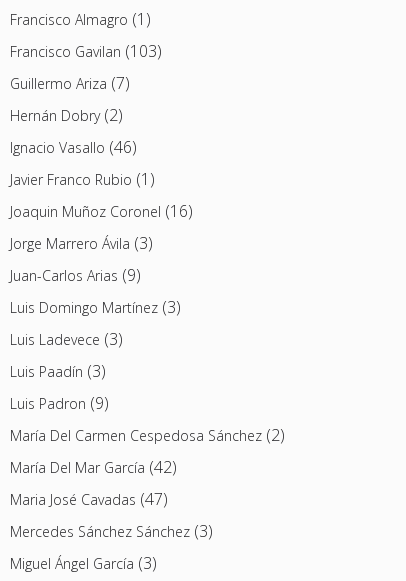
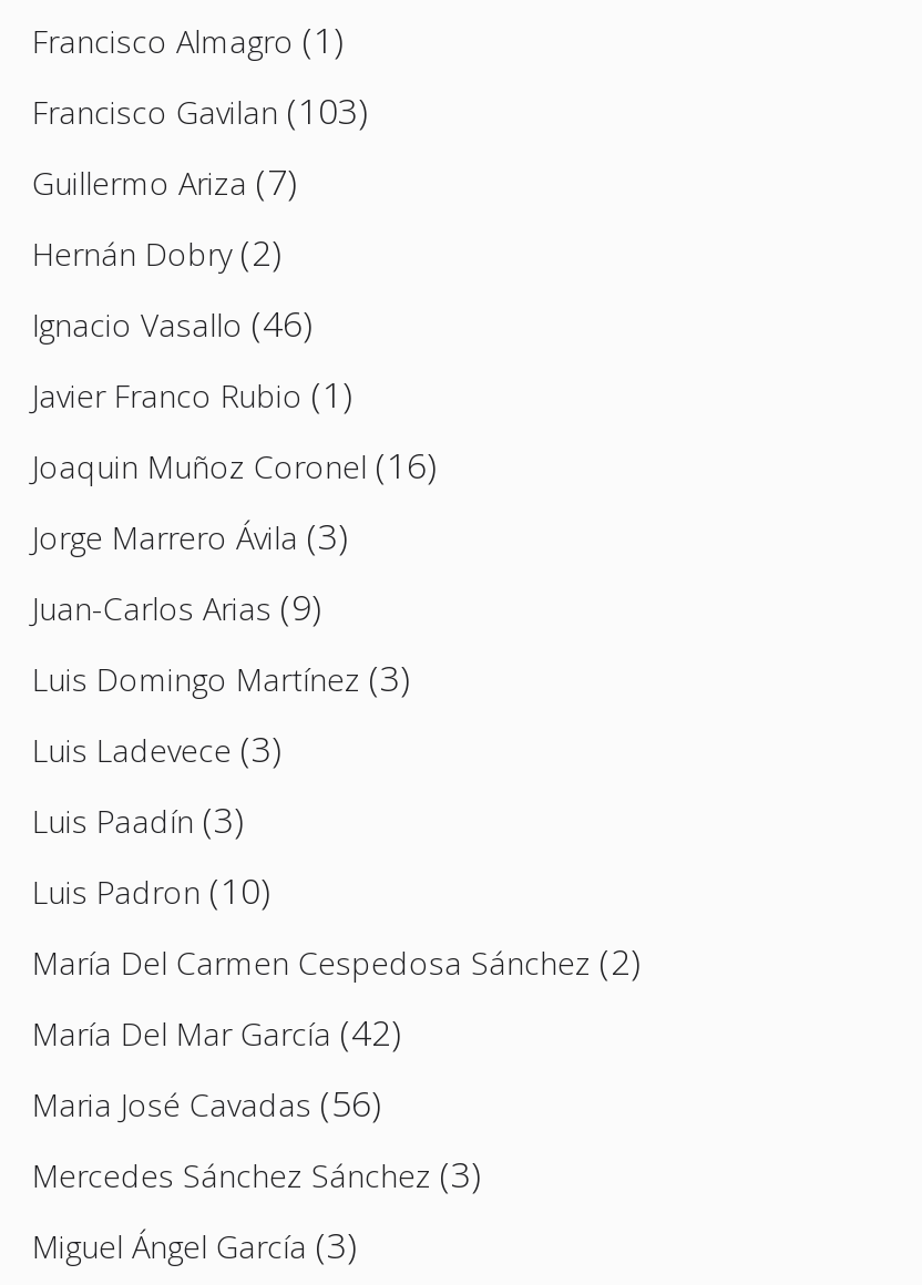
[10,392,109,414] Luis Padron (9) -> [32,866,272,915] Luis Padron (10)
[10,488,168,510] Maria José Cavadas (47) -> [32,1079,382,1127] Maria José Cavadas (56)

